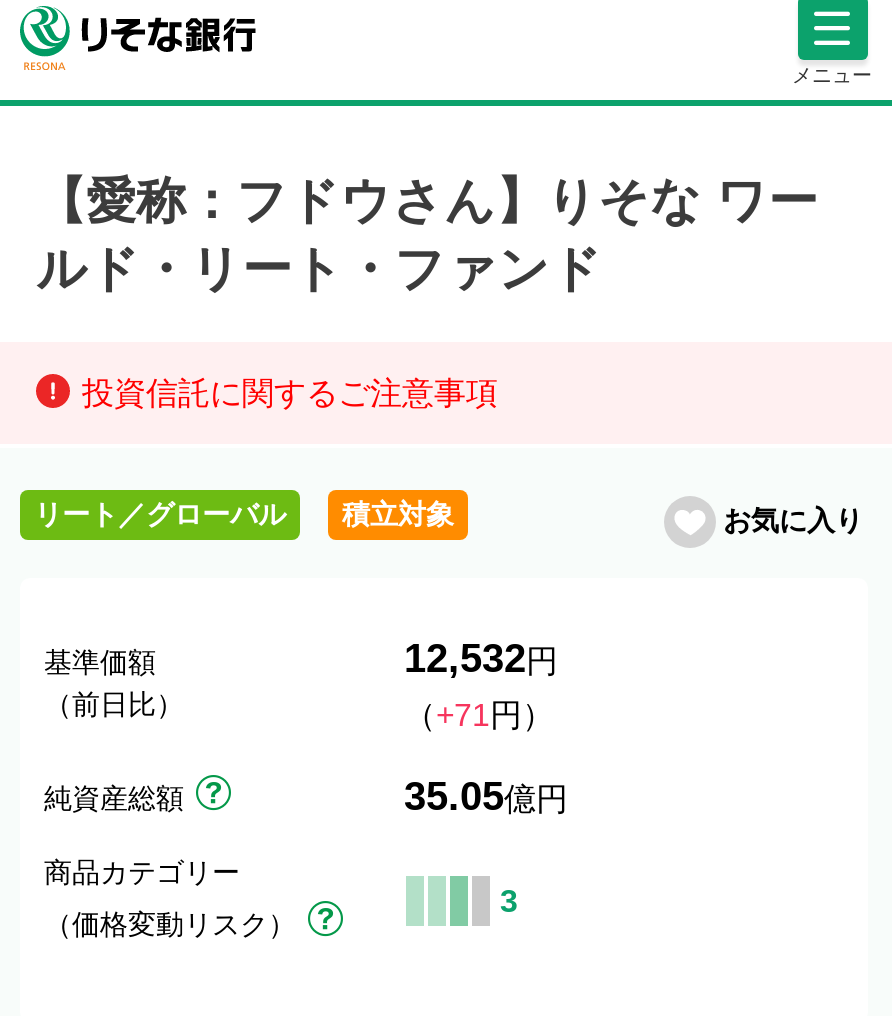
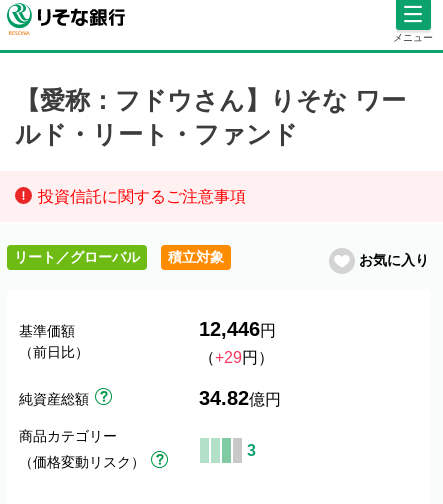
[404,636,558,680] 12,532円 -> [199,318,276,340] 12,446円
[404,698,554,732] （+71円） -> [199,349,274,366] （+29円）
[404,774,568,818] 35.05億円 -> [199,387,281,409] 34.82億円

